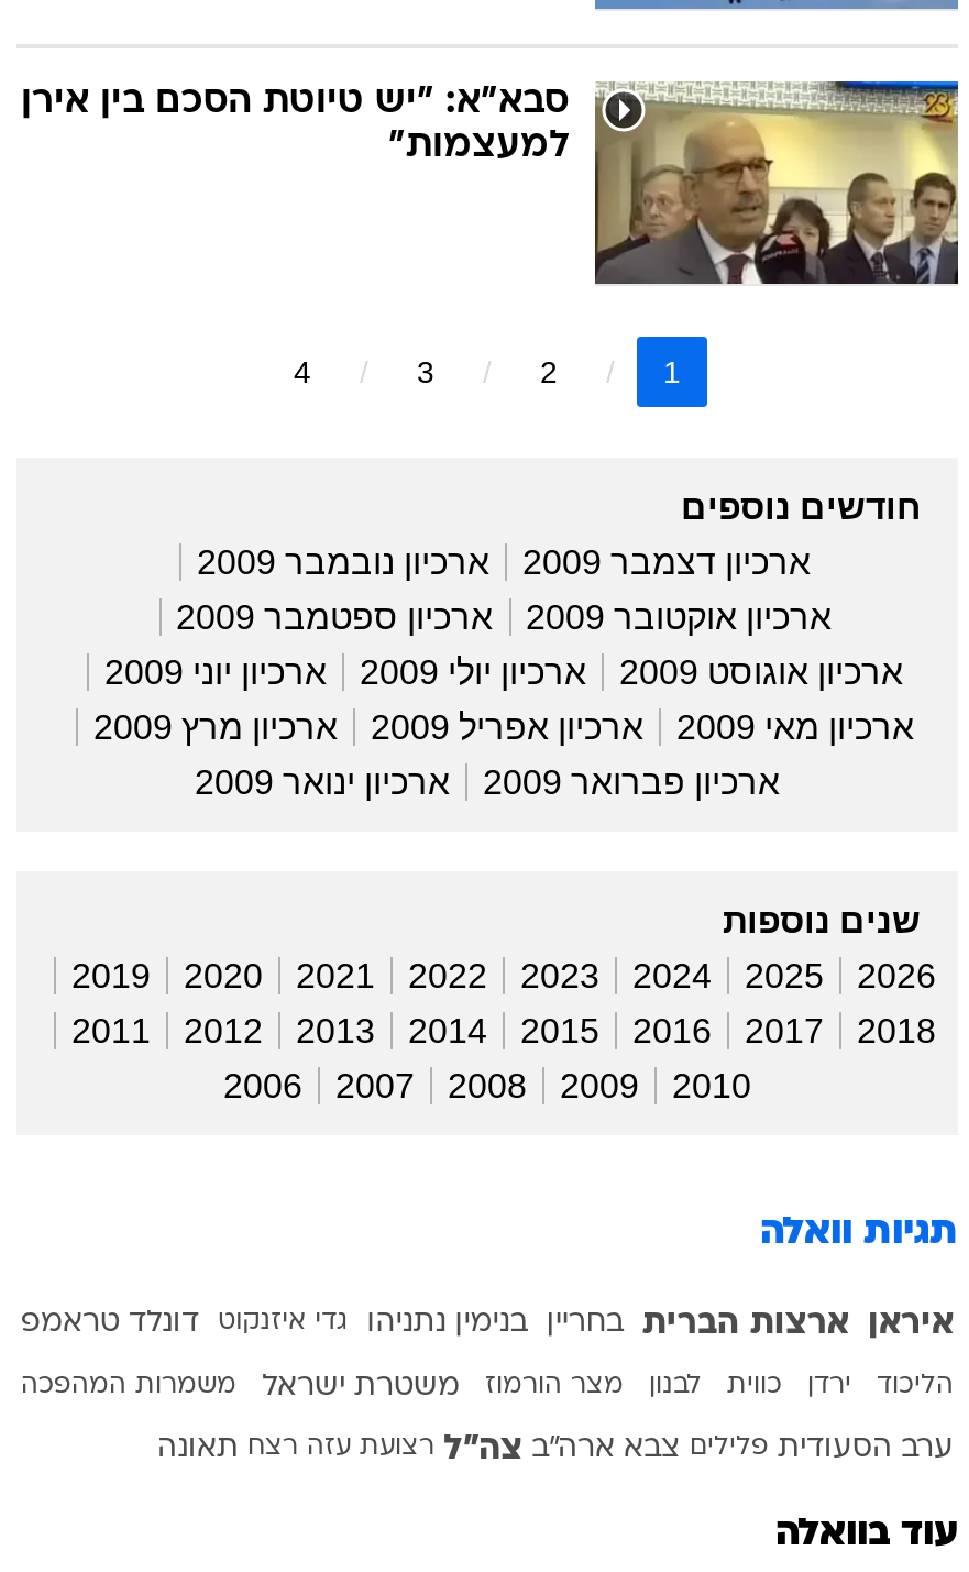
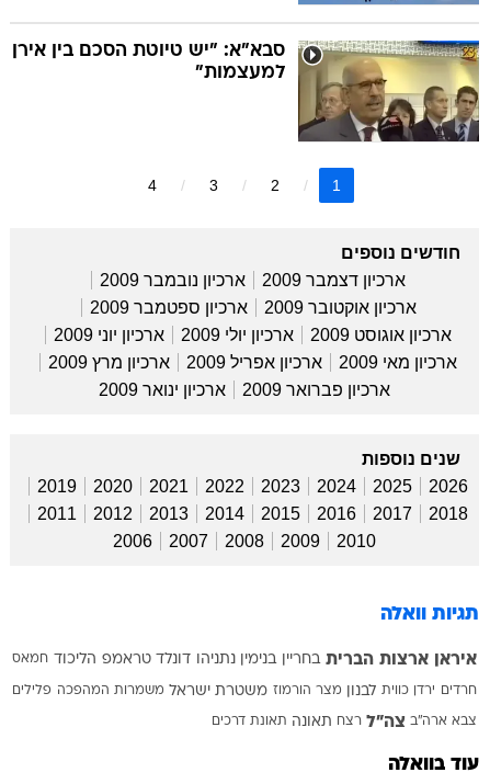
[21,1306,954,1341] איראן ארצות הברית | בחריין | בנימין נתניהו | גדי איזנקוט | דונלד טראמפ -> [12,651,477,668] איראן ארצות הברית בחריין בנימין נתניהו דונלד טראמפ הליכוד חמאס
[21,1372,954,1401] הליכוד | ירדן | כווית | לבנון | מצר הורמוז | משטרת ישראל | משמרות המהפכה -> [12,684,477,698] חרדים ירדן כווית לבנון מצר הורמוז משטרת ישראל משמרות המהפכה פלילים
[157,1431,954,1467] ערב הסעודית פלילים צבא ארה"ב צה"ל רצועת עזה רצח תאונה -> [212,713,477,731] צבא ארה"ב צה"ל רצח תאונה תאונת דרכים

